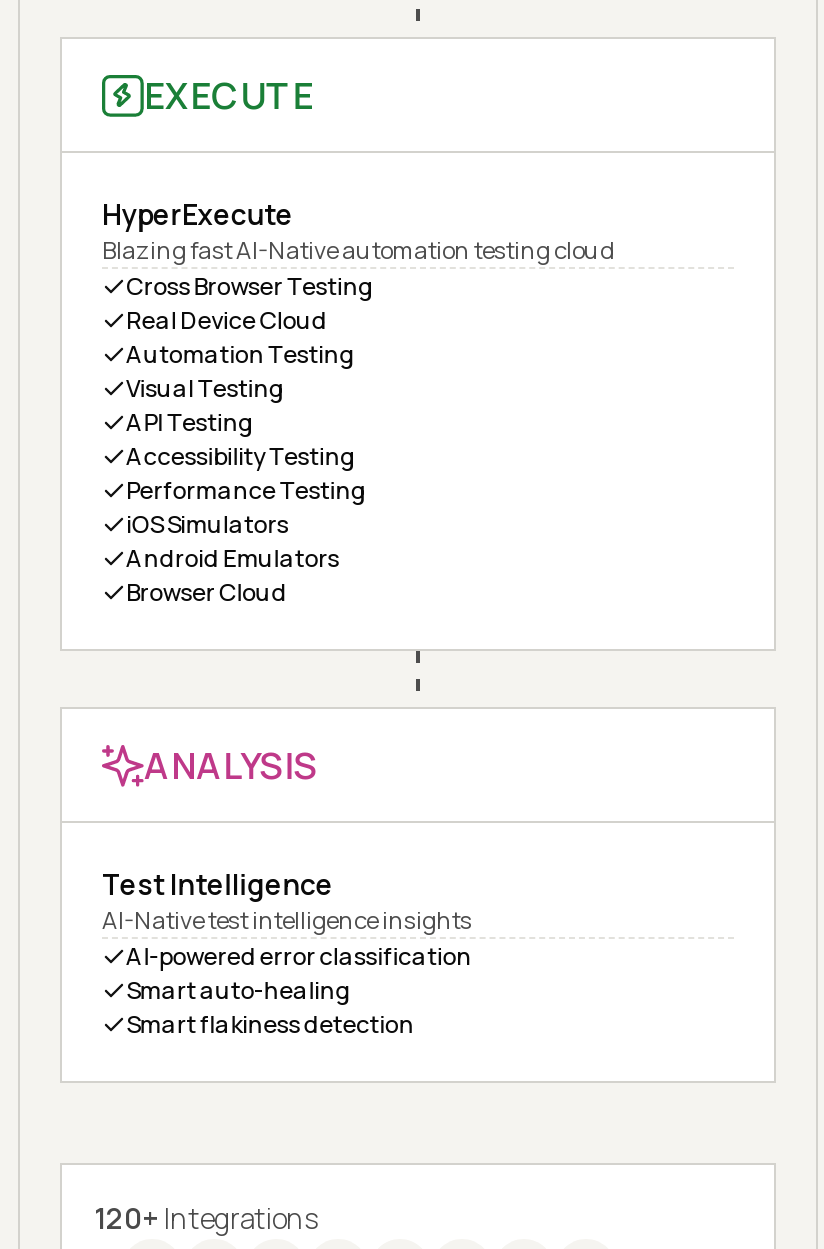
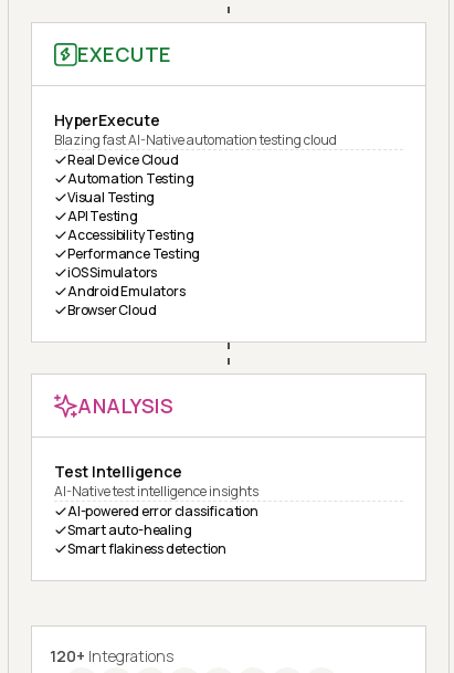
[126,269,374,303] Cross Browser Testing -> none

